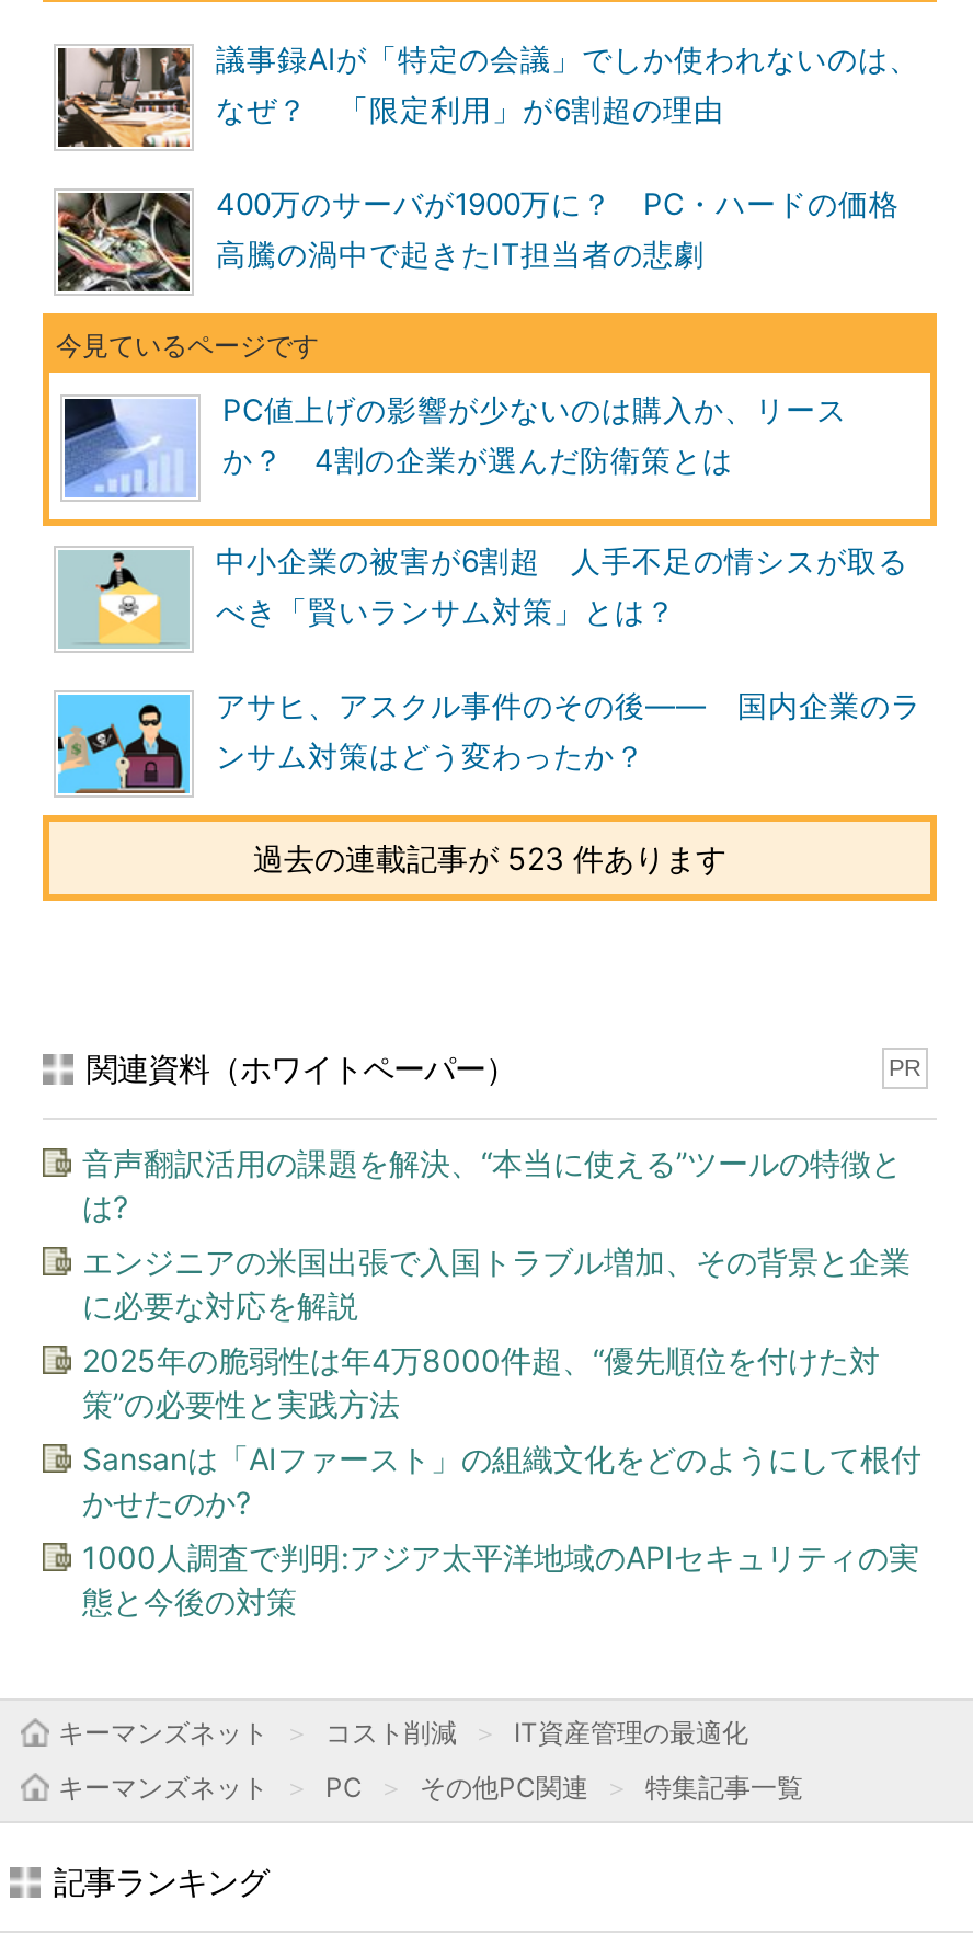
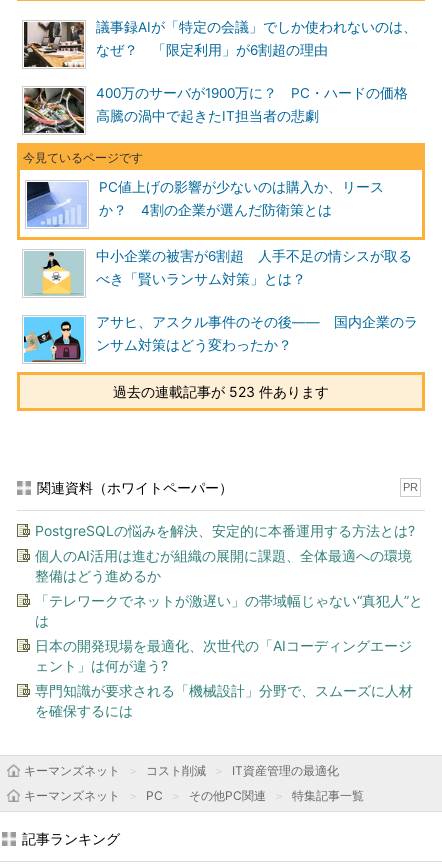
[82,1144,902,1225] 音声翻訳活用の課題を解決、“本当に使える”ツールの特徴と | は? -> [35,522,415,539] PostgreSQLの悩みを解決、安定的に本番運用する方法とは?
[82,1243,911,1324] エンジニアの米国出張で入国トラブル増加、その背景と企業 | に必要な対応を解説 -> [35,547,412,584] 個人のAI活用は進むが組織の展開に課題、全体最適への環境 | 整備はどう進めるか
[82,1341,880,1422] 2025年の脆弱性は年4万8000件超、“優先順位を付けた対 | 策”の必要性と実践方法 -> [35,592,423,629] 「テレワークでネットが激遅い」の帯域幅じゃない“真犯人”と | は
[82,1440,922,1521] Sansanは「AIファースト」の組織文化をどのようにして根付 | かせたのか? -> [35,637,412,674] 日本の開発現場を最適化、次世代の「AIコーディングエージ | ェント」は何が違う?
[82,1538,919,1619] 1000人調査で判明:アジア太平洋地域のAPIセキュリティの実 | 態と今後の対策 -> [35,682,413,719] 専門知識が要求される「機械設計」分野で、スムーズに人材 | を確保するには

